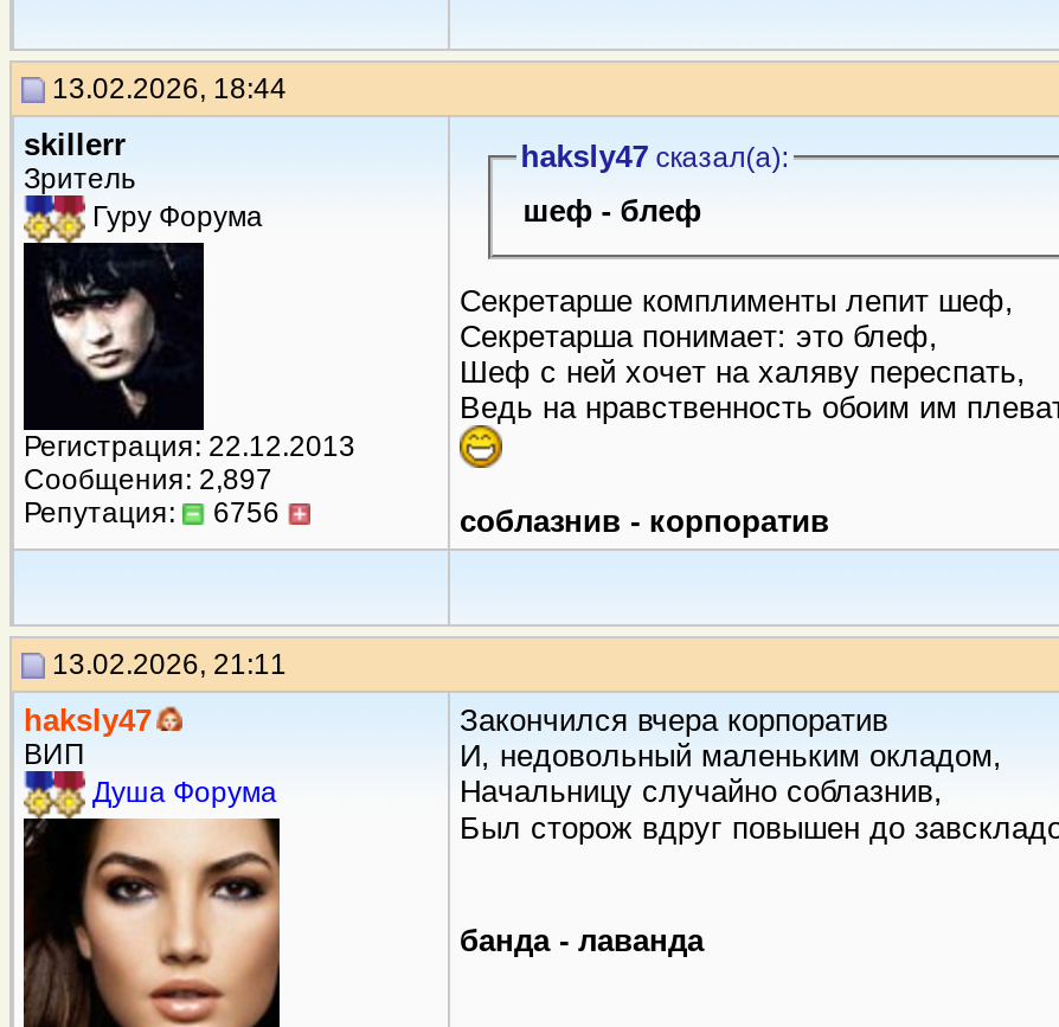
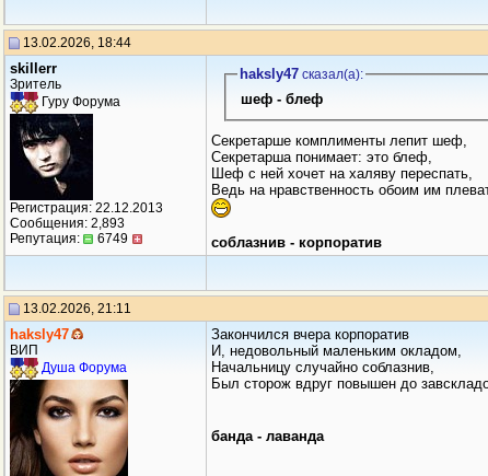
[24,463,272,496] Сообщения: 2,897 -> [10,216,125,231] Сообщения: 2,893
[24,496,287,529] Репутация: 6756 -> [10,231,131,246] Репутация: 6749

